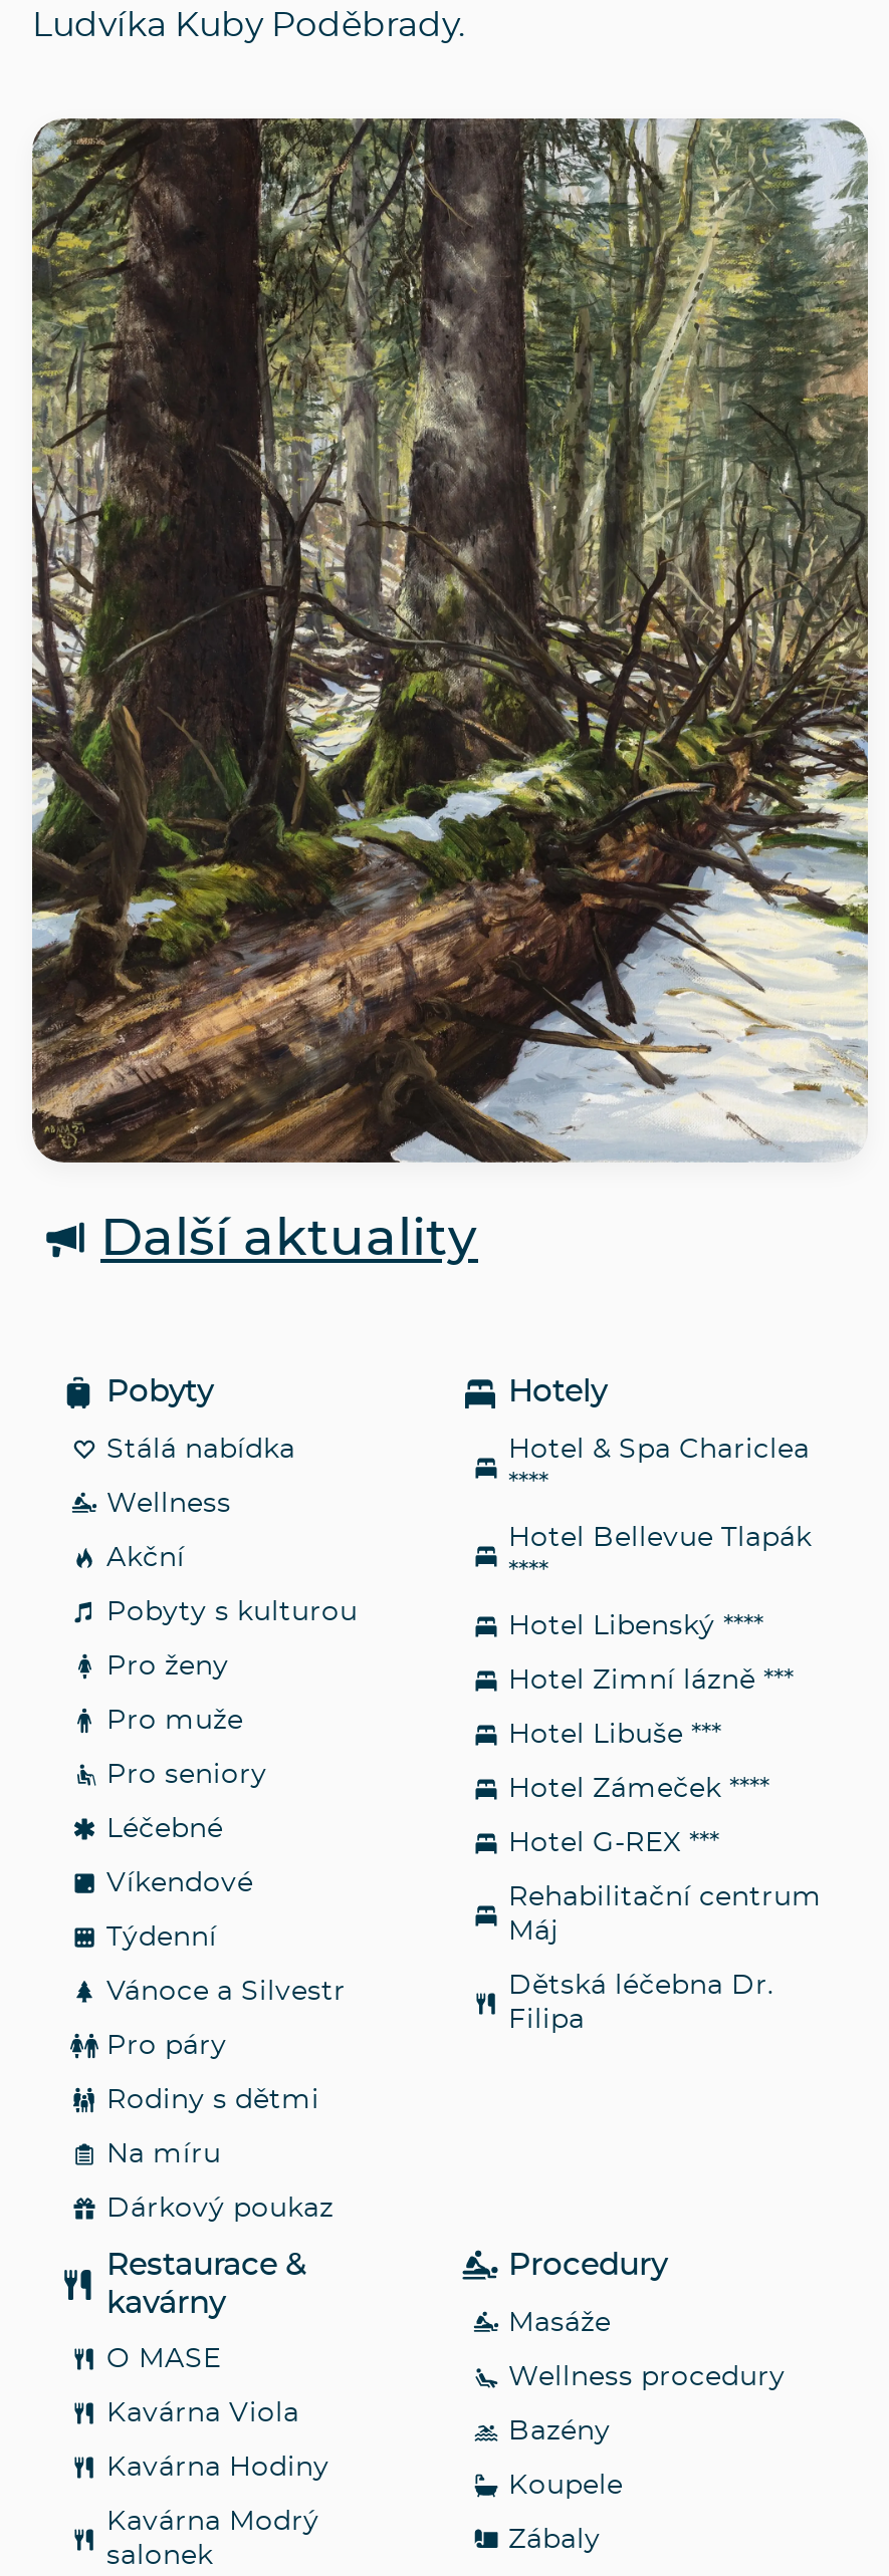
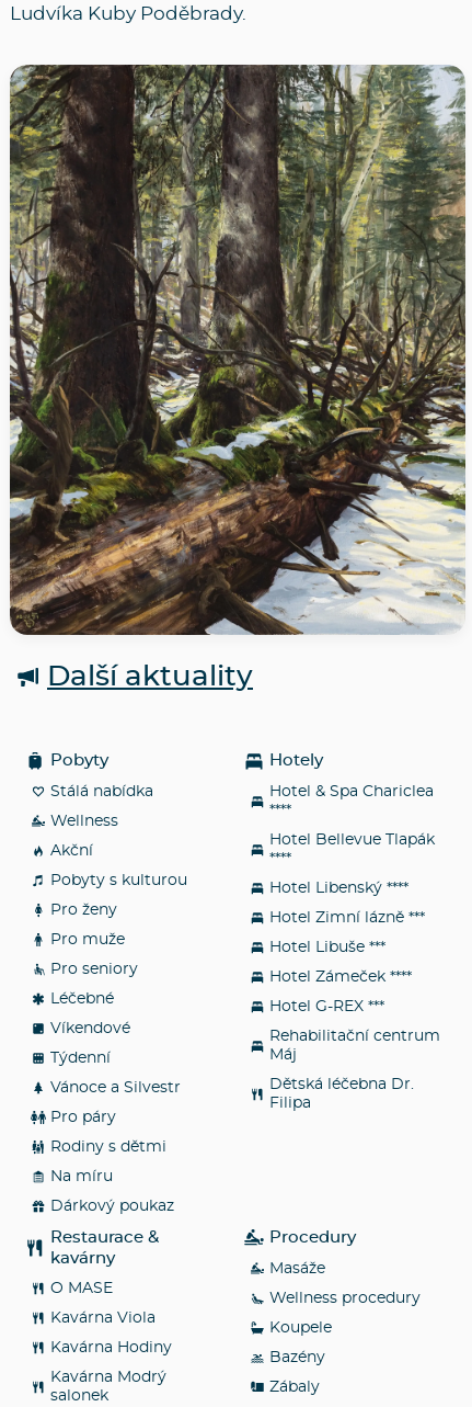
moved [508,2417,611,2445] -> [269,1350,325,1365]: Bazény
moved [508,2471,623,2499] -> [269,1320,332,1335]: Koupele

